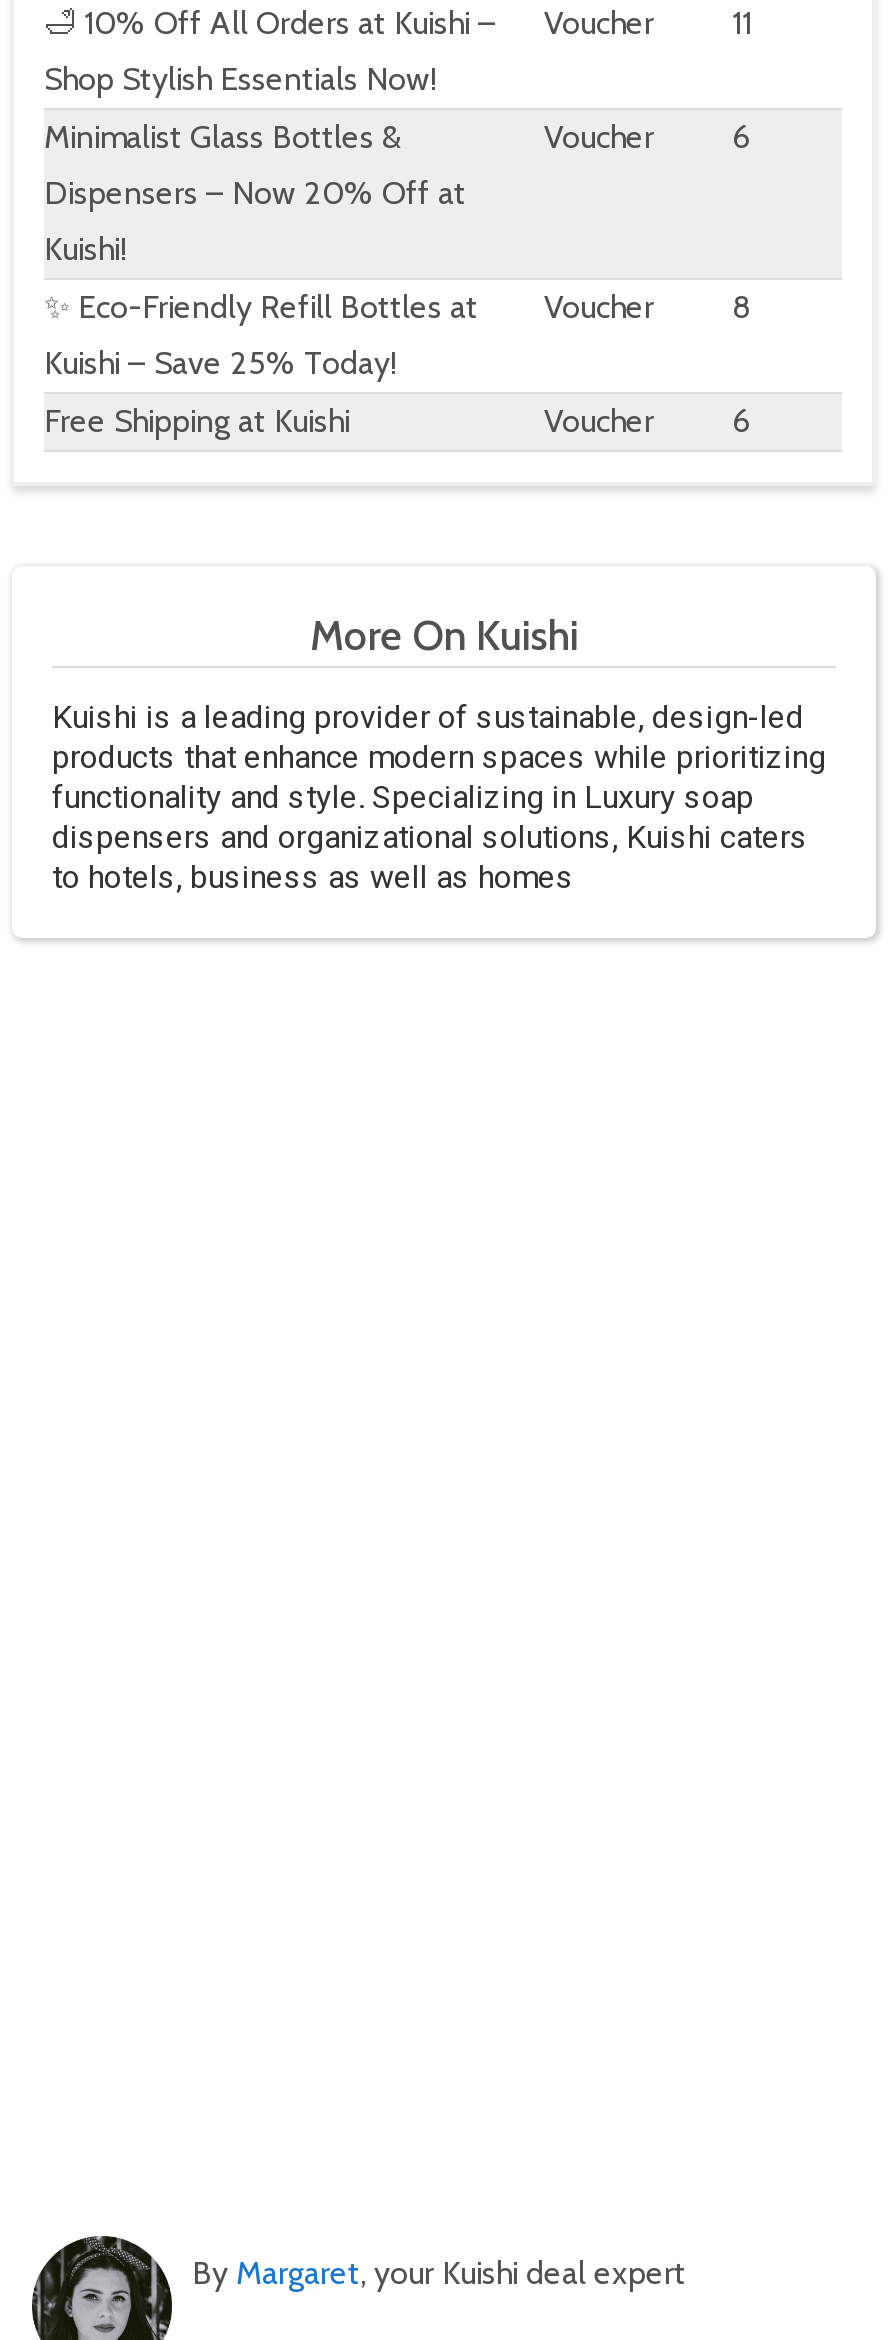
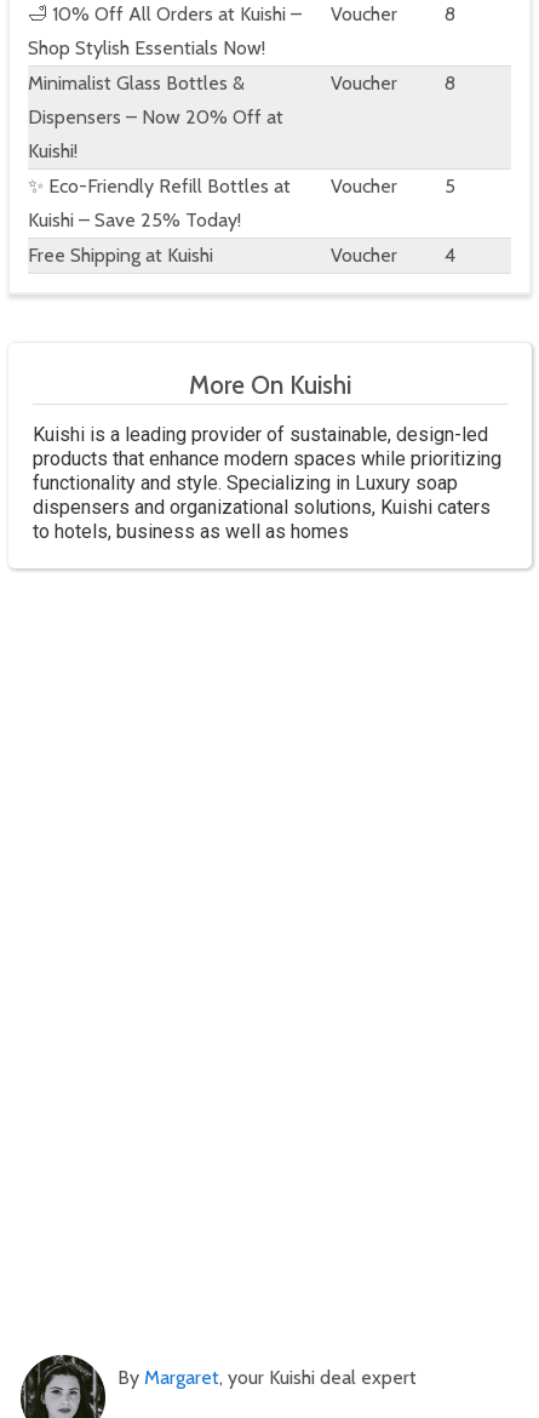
[732,4,752,42] 11 -> [445,3,455,26] 8
[732,118,750,156] 6 -> [445,72,455,95] 8
[732,288,750,326] 8 -> [445,175,455,198] 5
[732,402,750,440] 6 -> [445,244,455,267] 4

